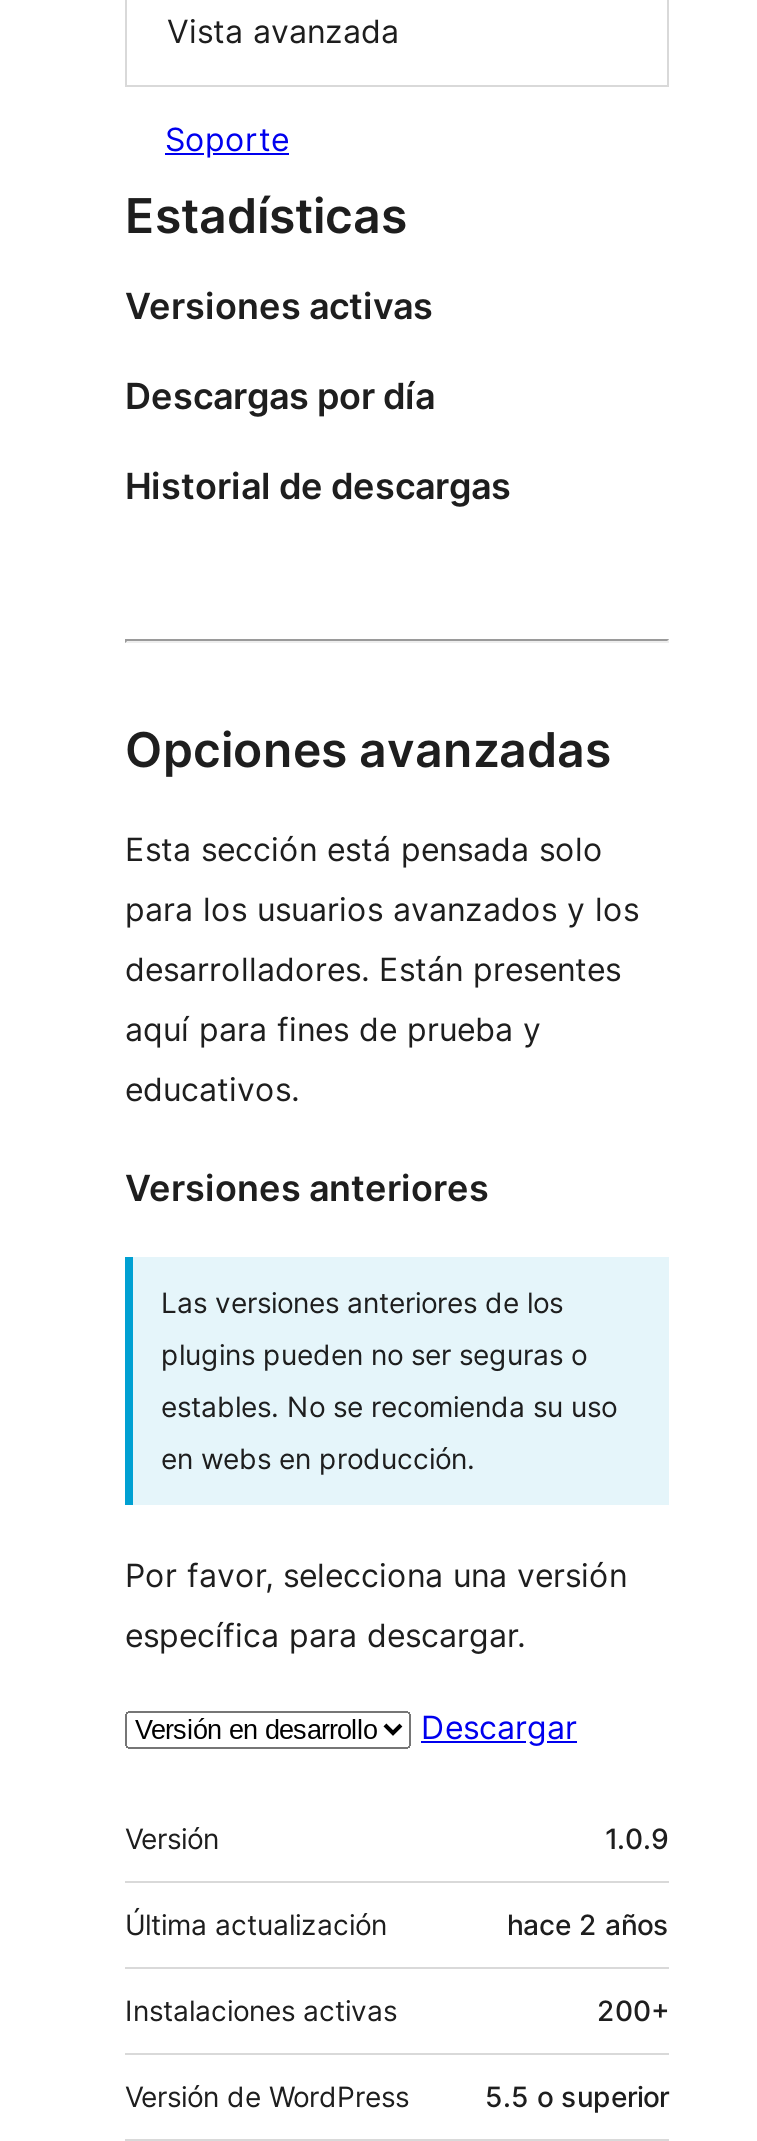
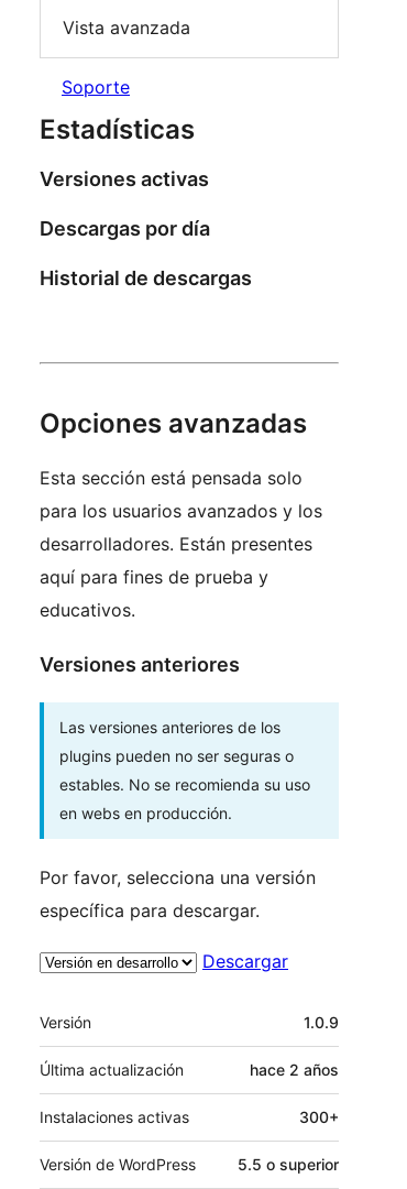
[597,1992,669,2026] 200+ -> [299,1107,339,1126] 300+

